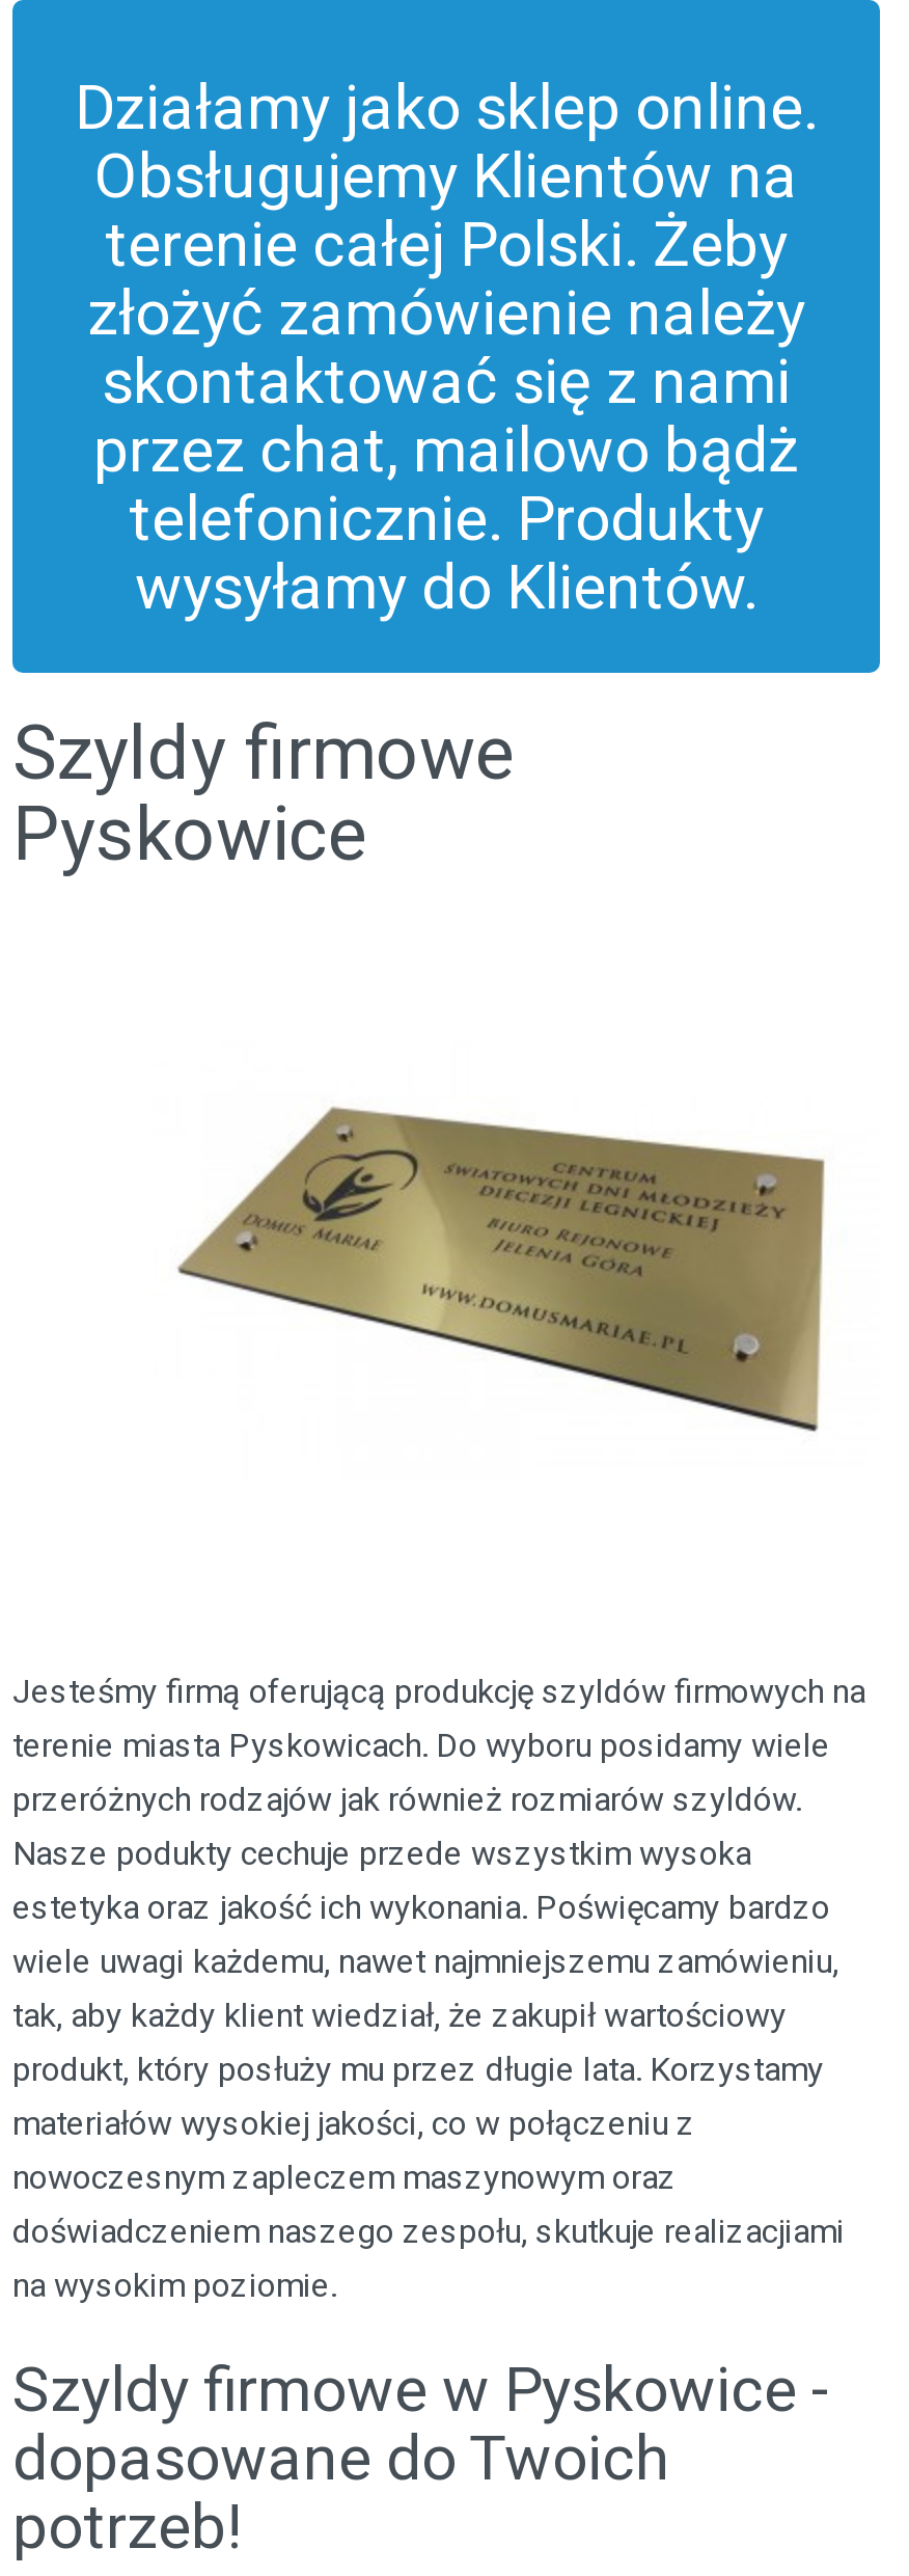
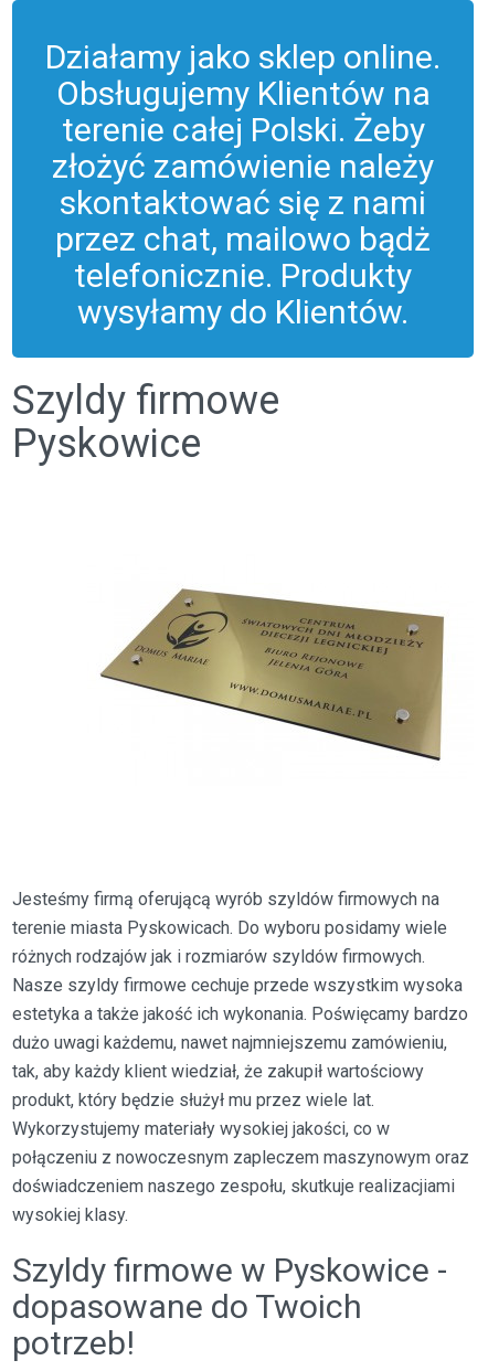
[12,1672,865,1711] Jesteśmy firmą oferującą produkcję szyldów firmowych na -> [12,889,439,910] Jesteśmy firmą oferującą wyrób szyldów firmowych na
[12,1780,838,1981] przeróżnych rodzajów jak również rozmiarów szyldów. | Nasze podukty cechuje przede wszystkim wysoka | estetyka oraz jakość ich wykonania. Poświęcamy bardzo | wiele uwagi każdemu, nawet najmniejszemu zamówieniu, -> [12,946,468,1053] różnych rodzajów jak i rozmiarów szyldów firmowych. | Nasze szyldy firmowe cechuje przede wszystkim wysoka | estetyka a także jakość ich wykonania. Poświęcamy bardzo | dużo uwagi każdemu, nawet najmniejszemu zamówieniu,
[12,2050,824,2197] produkt, który posłuży mu przez długie lata. Korzystamy | materiałów wysokiej jakości, co w połączeniu z | nowoczesnym zapleczem maszynowym oraz -> [12,1090,469,1168] produkt, który będzie służył mu przez wiele lat. | Wykorzystujemy materiały wysokiej jakości, co w | połączeniu z nowoczesnym zapleczem maszynowym oraz
[12,2266,336,2305] na wysokim poziomie. -> [12,1204,128,1225] wysokiej klasy.

